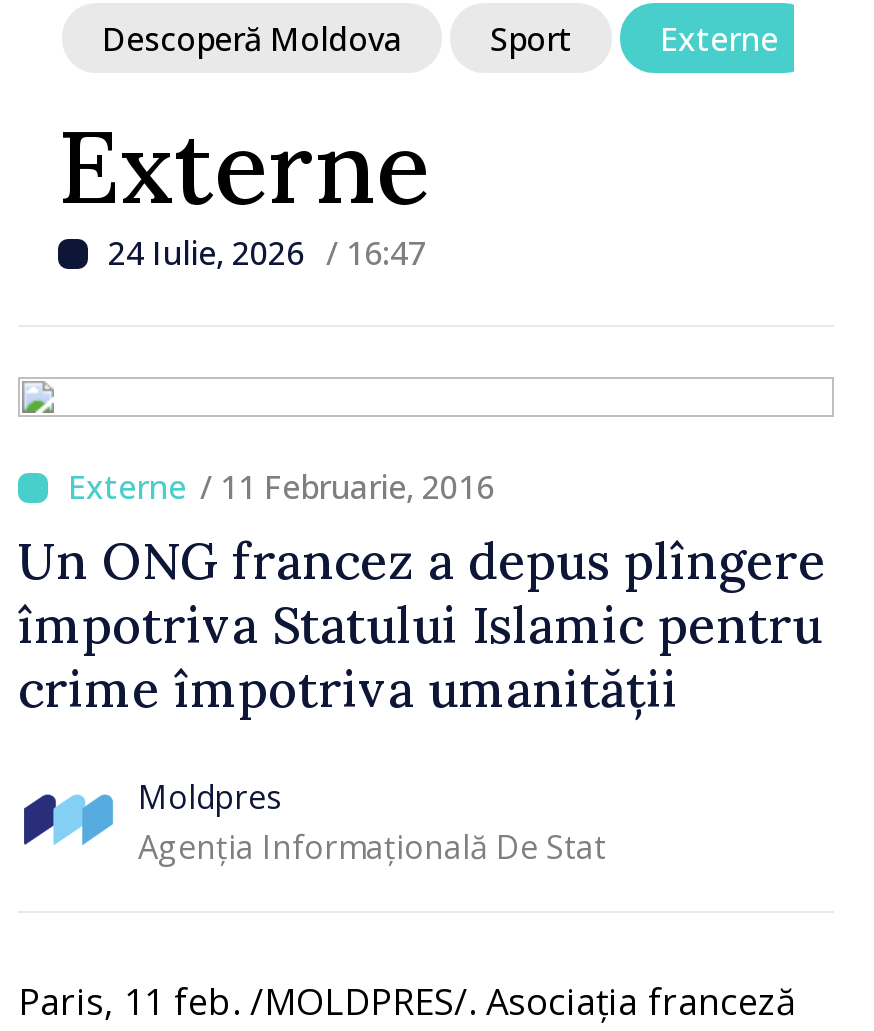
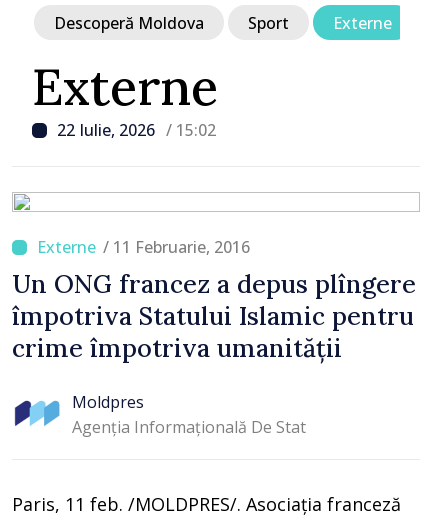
[108,231,426,275] 24 Iulie, 2026 / 16:47 -> [57,119,216,141] 22 Iulie, 2026 / 15:02

